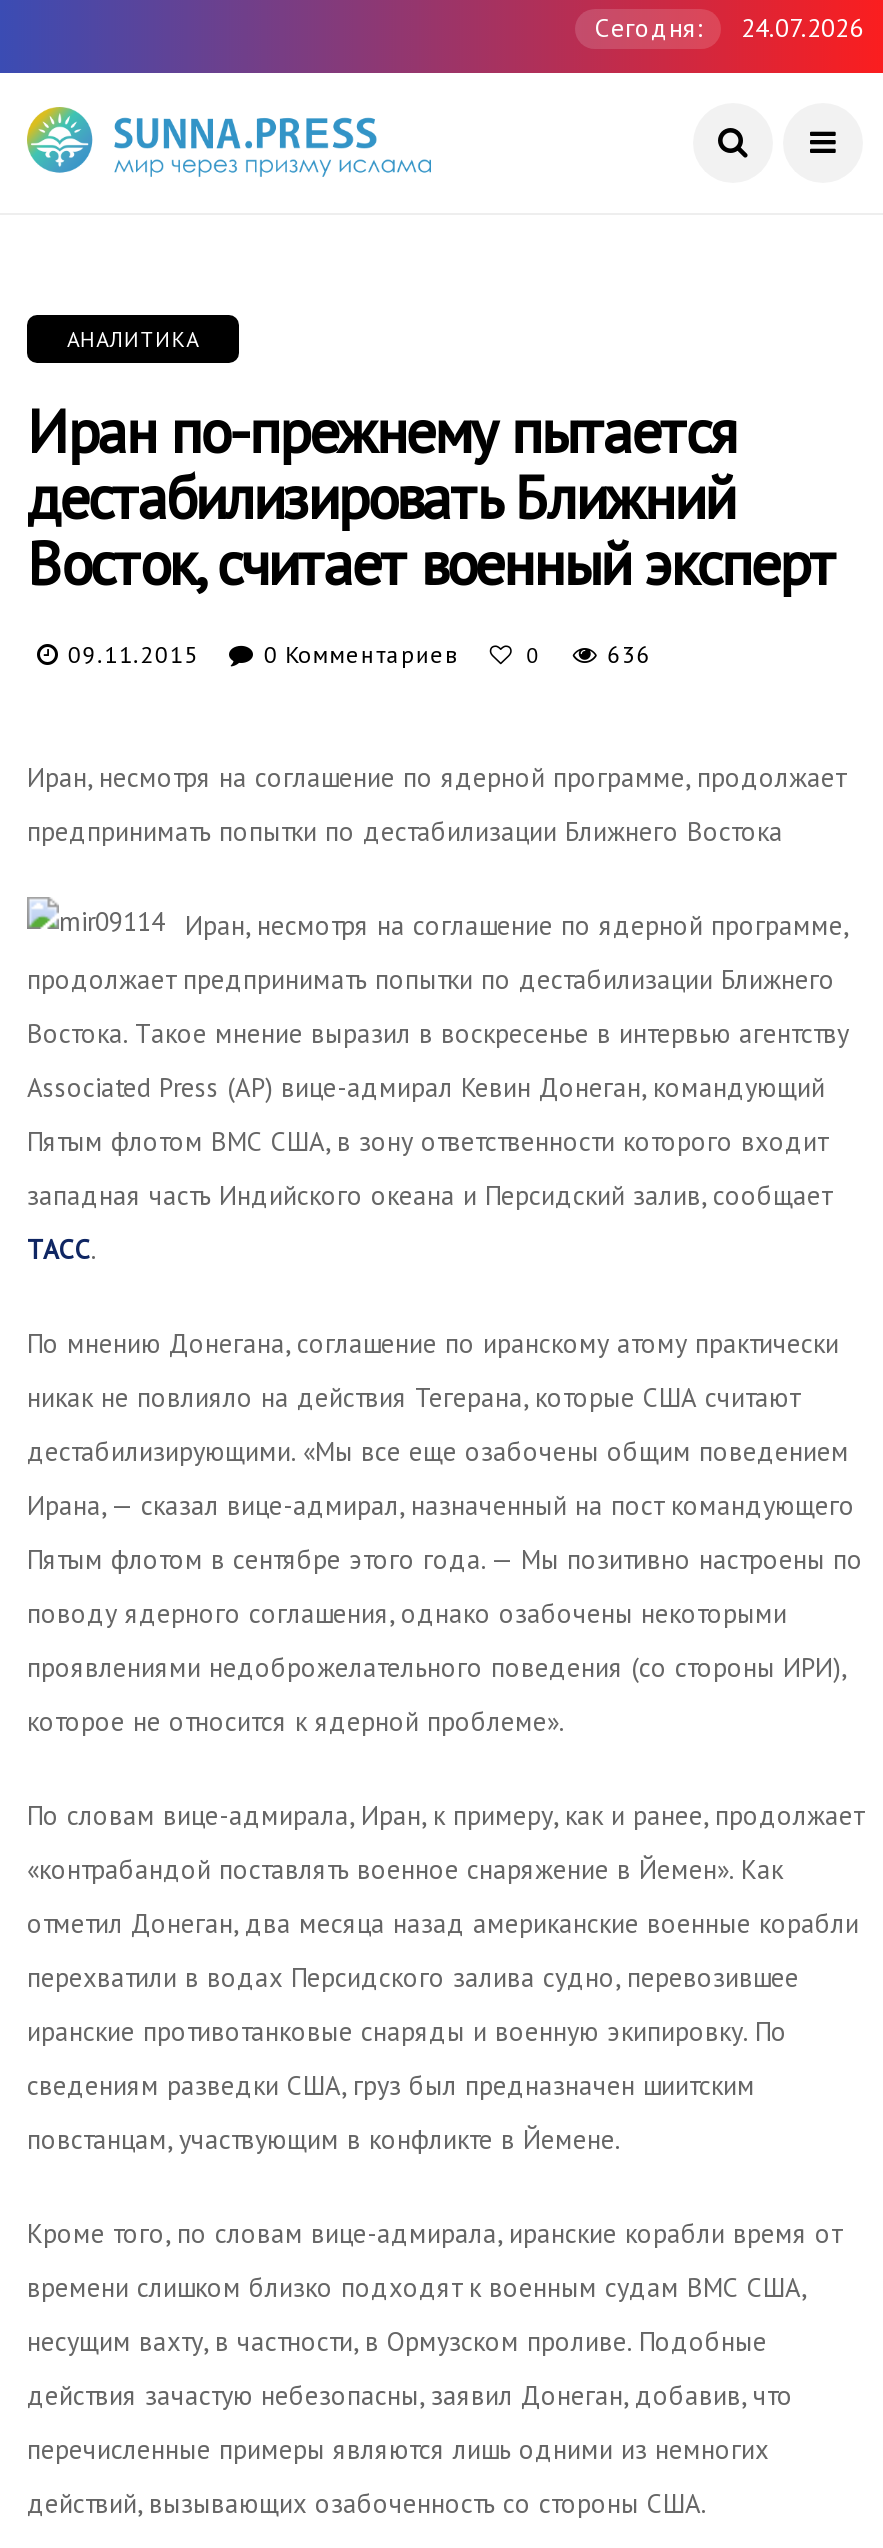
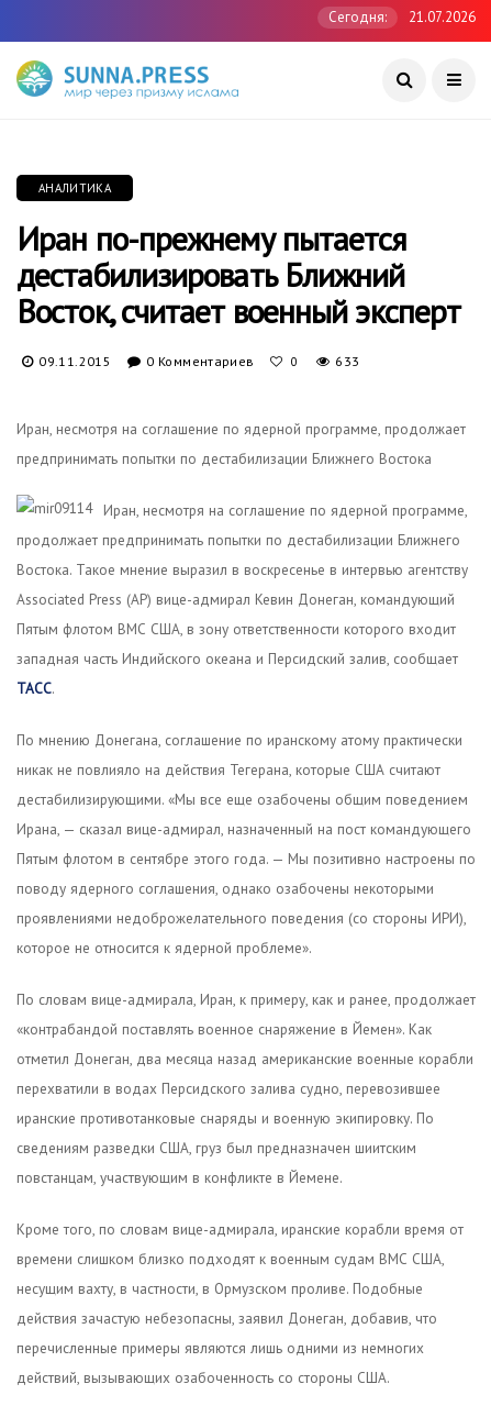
[595,11,863,45] Сегодня: 24.07.2026 -> [328,8,476,26] Сегодня: 21.07.2026
[607,639,652,669] 636 -> [335,353,360,369] 633

